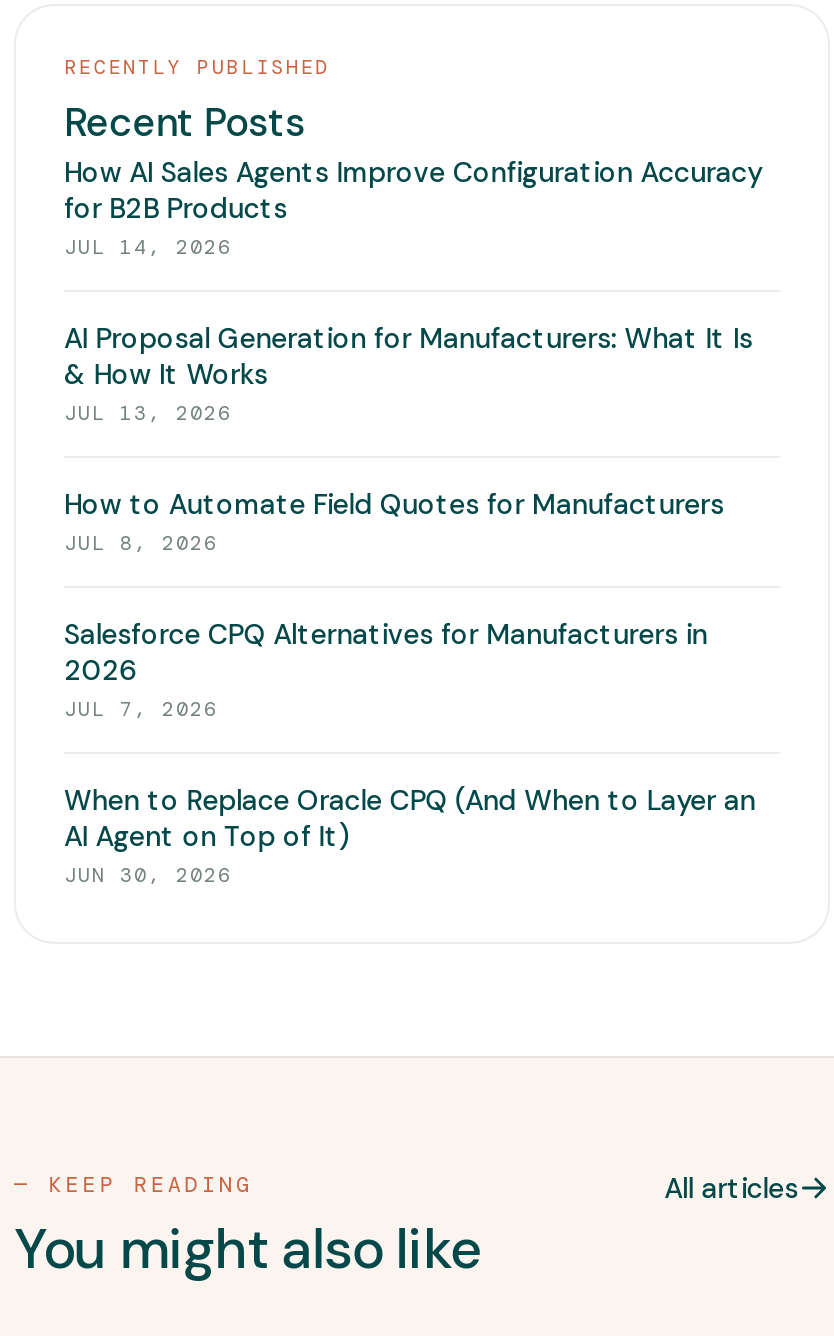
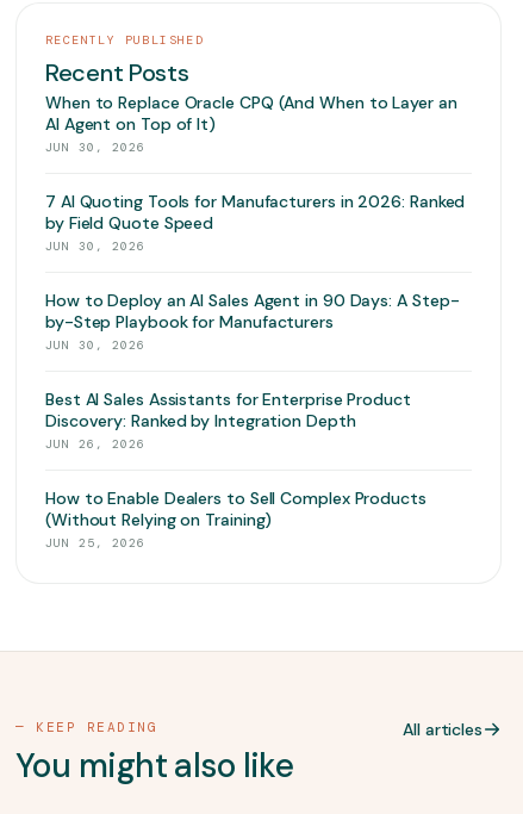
[64,153,763,721] How AI Sales Agents Improve Configuration Accuracy | for B2B Products | JUL 14, 2026 | AI Proposal Generation for Manufacturers: What It Is | & How It Works | JUL 13, 2026 | How to Automate Field Quotes for Manufacturers | JUL 8, 2026 | Salesforce CPQ Alternatives for Manufacturers in | 2026 | JUL 7, 2026 -> none
moved [64,781,755,887] -> [45,91,457,155]: When to Replace Oracle CPQ (And When to Layer an | AI Agent on Top of It) | JUN 30, 2026
none -> [45,190,465,550] 7 AI Quoting Tools for Manufacturers in 2026: Ranked | by Field Quote Speed | JUN 30, 2026 | How to Deploy an AI Sales Agent in 90 Days: A Step- | by-Step Playbook for Manufacturers | JUN 30, 2026 | Best AI Sales Assistants for Enterprise Product | Discovery: Ranked by Integration Depth | JUN 26, 2026 | How to Enable Dealers to Sell Complex Products | (Without Relying on Training) | JUN 25, 2026

